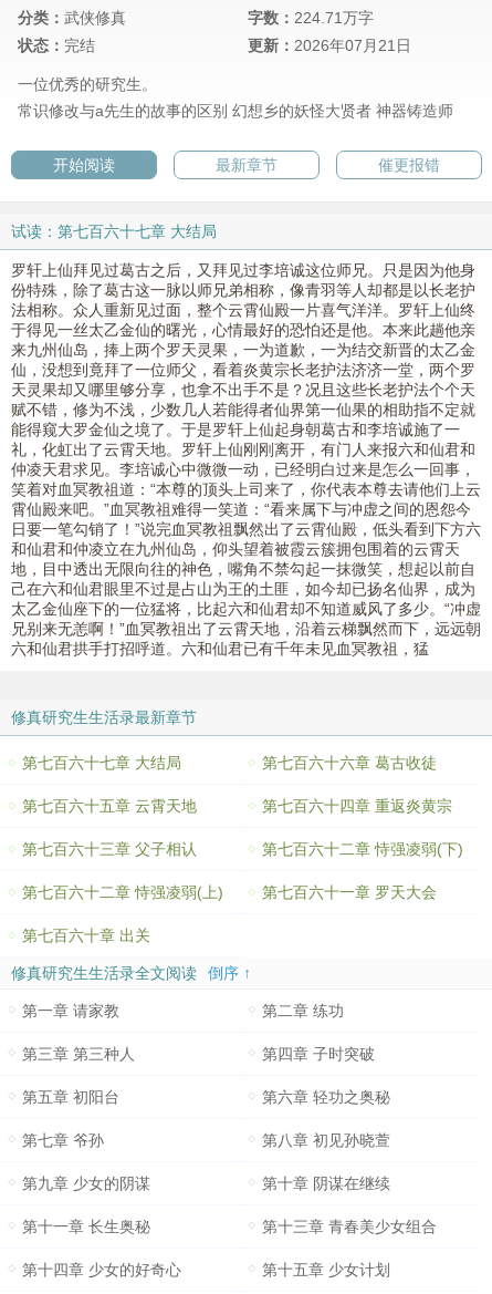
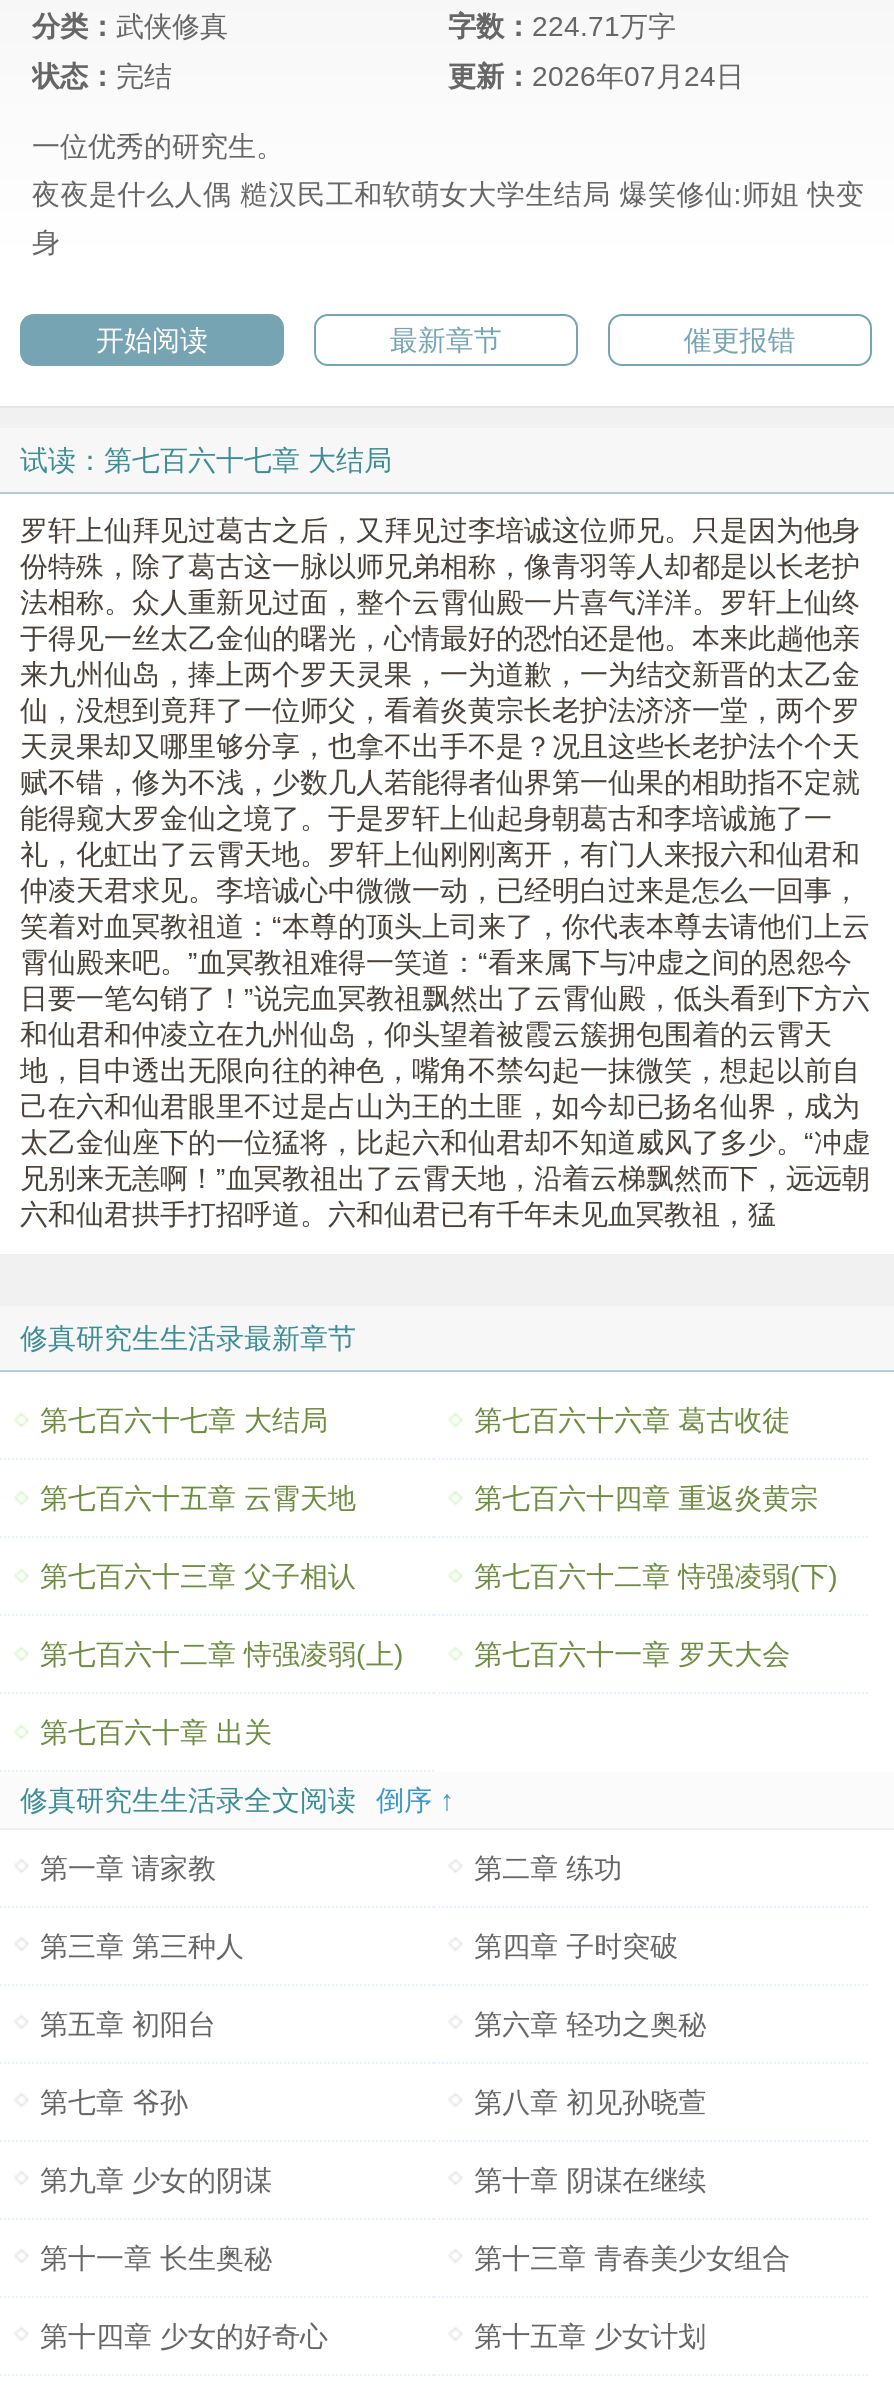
[248,37,411,55] 更新：2026年07月21日 -> [448,61,744,93] 更新：2026年07月24日
[18,102,453,120] 常识修改与a先生的故事的区别 幻想乡的妖怪大贤者 神器铸造师 -> [32,179,864,259] 夜夜是什么人偶 糙汉民工和软萌女大学生结局 爆笑修仙:师姐 快变 | 身

